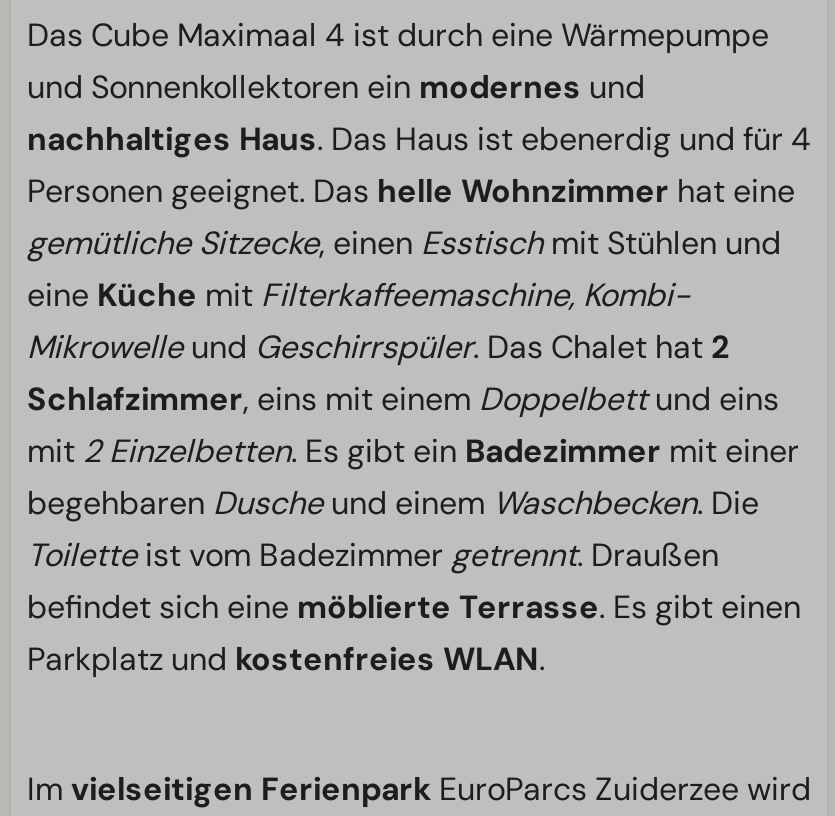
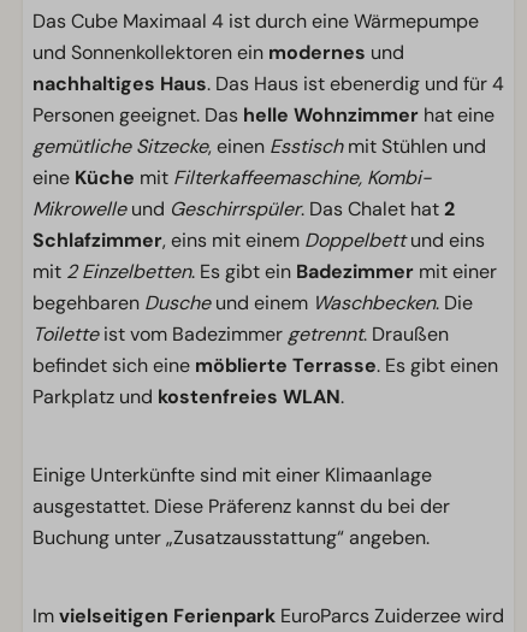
none -> [32,462,450,550] Einige Unterkünfte sind mit einer Klimaanlage | ausgestattet. Diese Präferenz kannst du bei der | Buchung unter „Zusatzausstattung“ angeben.

